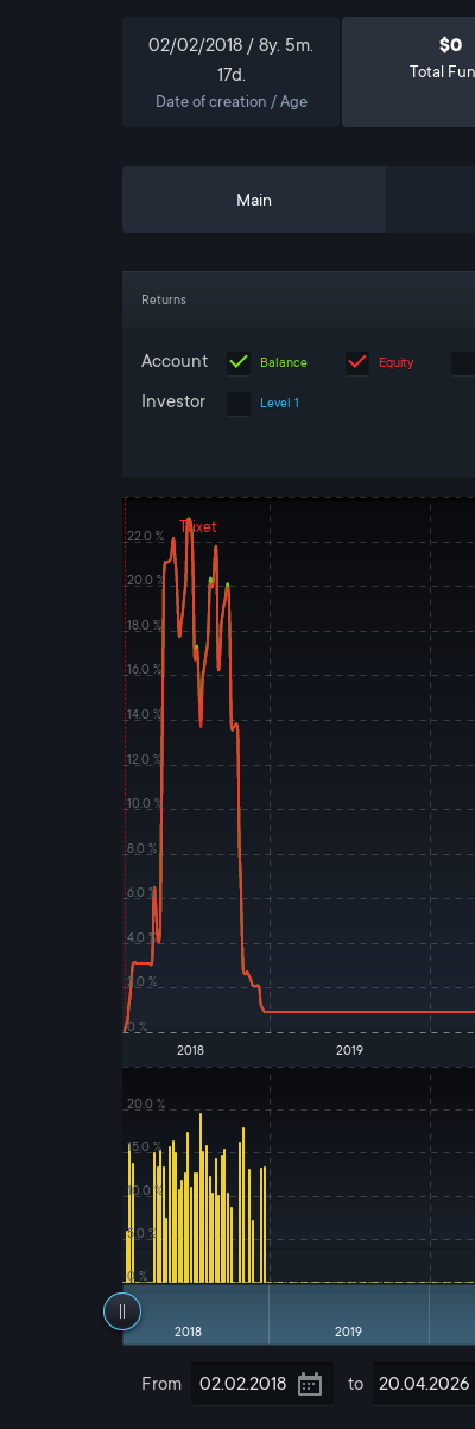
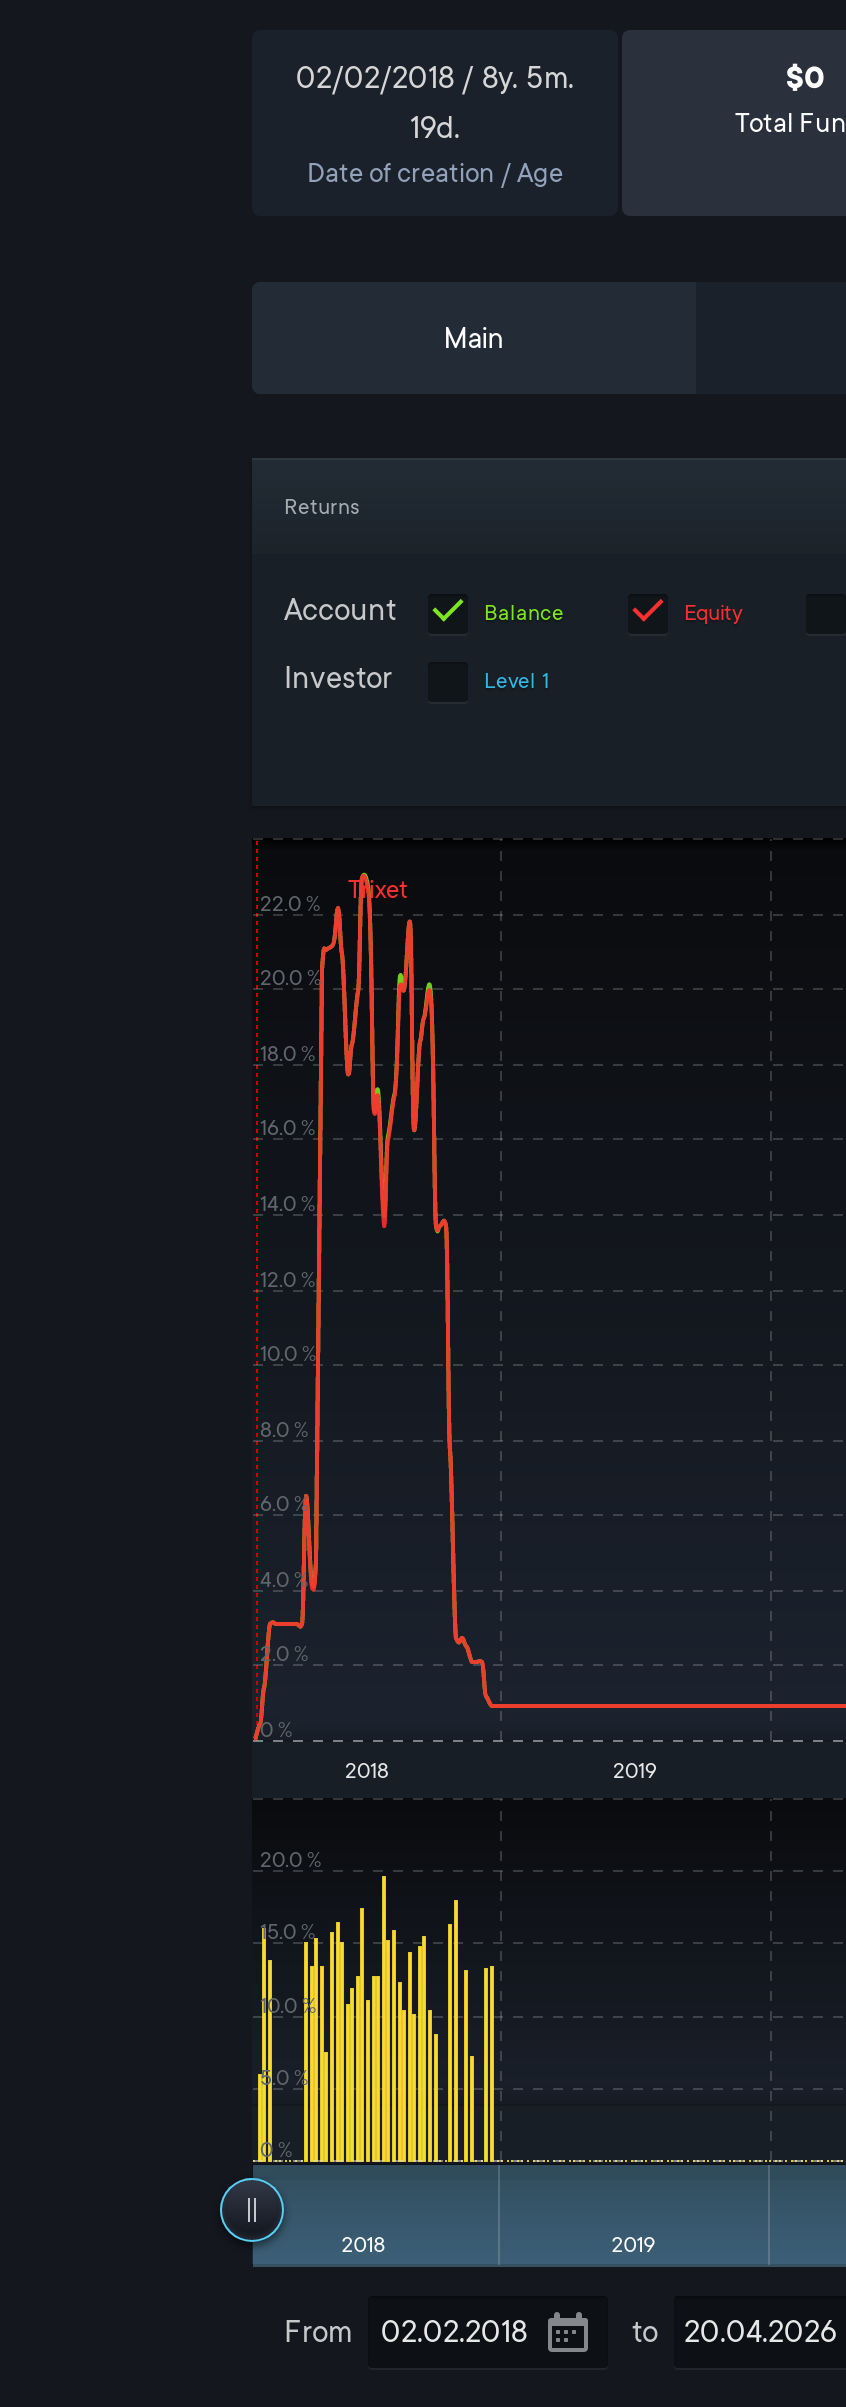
[217,64,245,86] 17d. -> [410,110,460,146] 19d.

